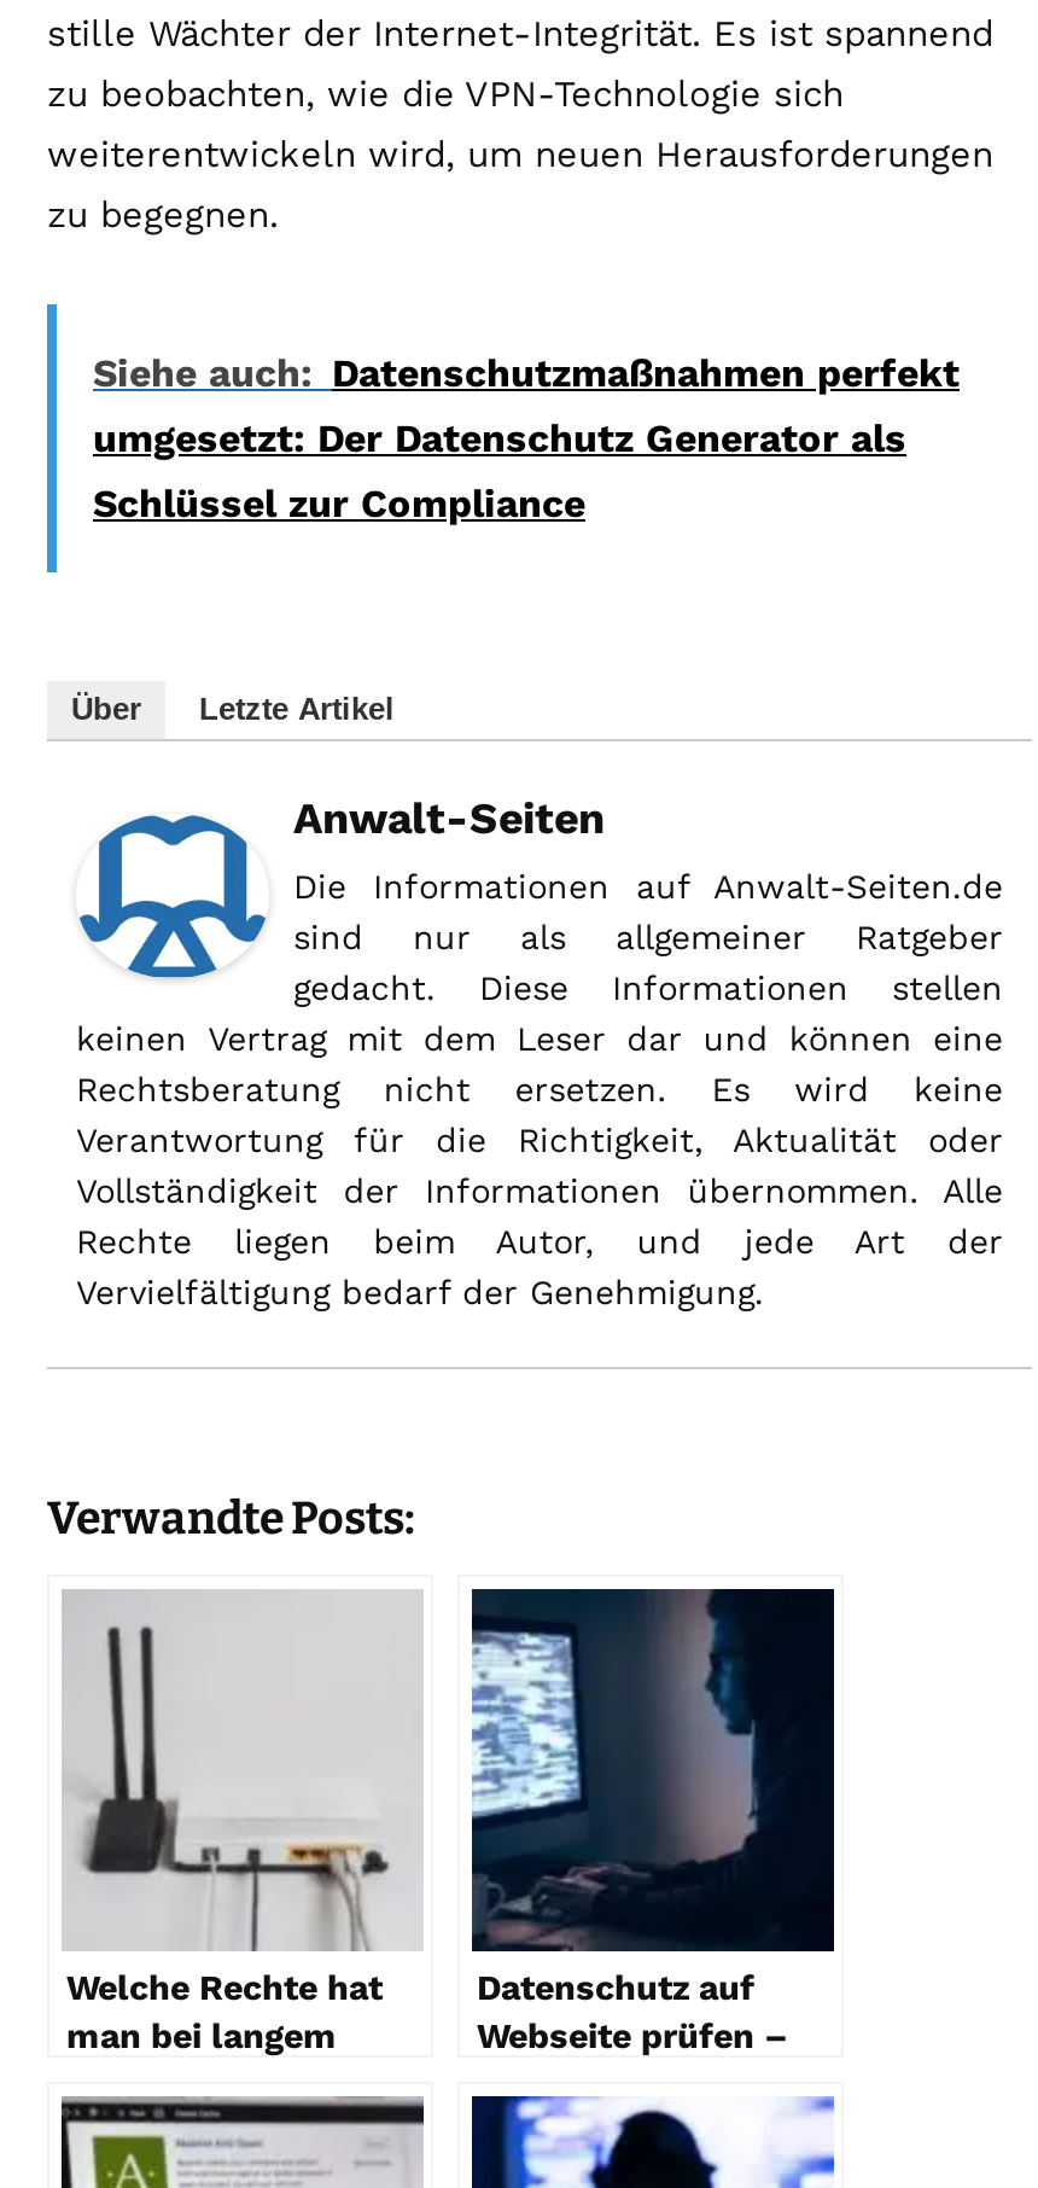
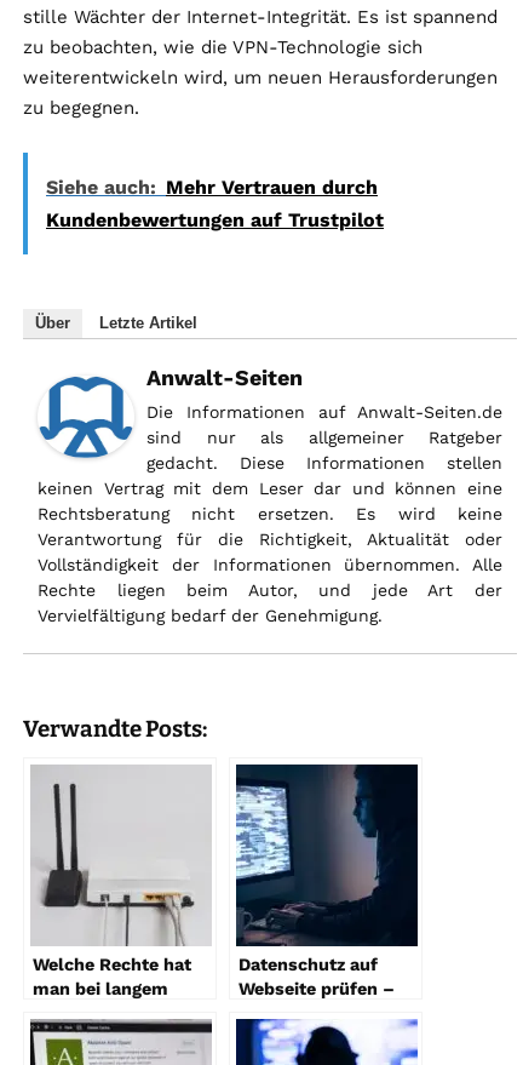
[93,349,960,525] Siehe auch: Datenschutzmaßnahmen perfekt | umgesetzt: Der Datenschutz Generator als | Schlüssel zur Compliance -> [46,175,384,231] Siehe auch: Mehr Vertrauen durch | Kundenbewertungen auf Trustpilot

